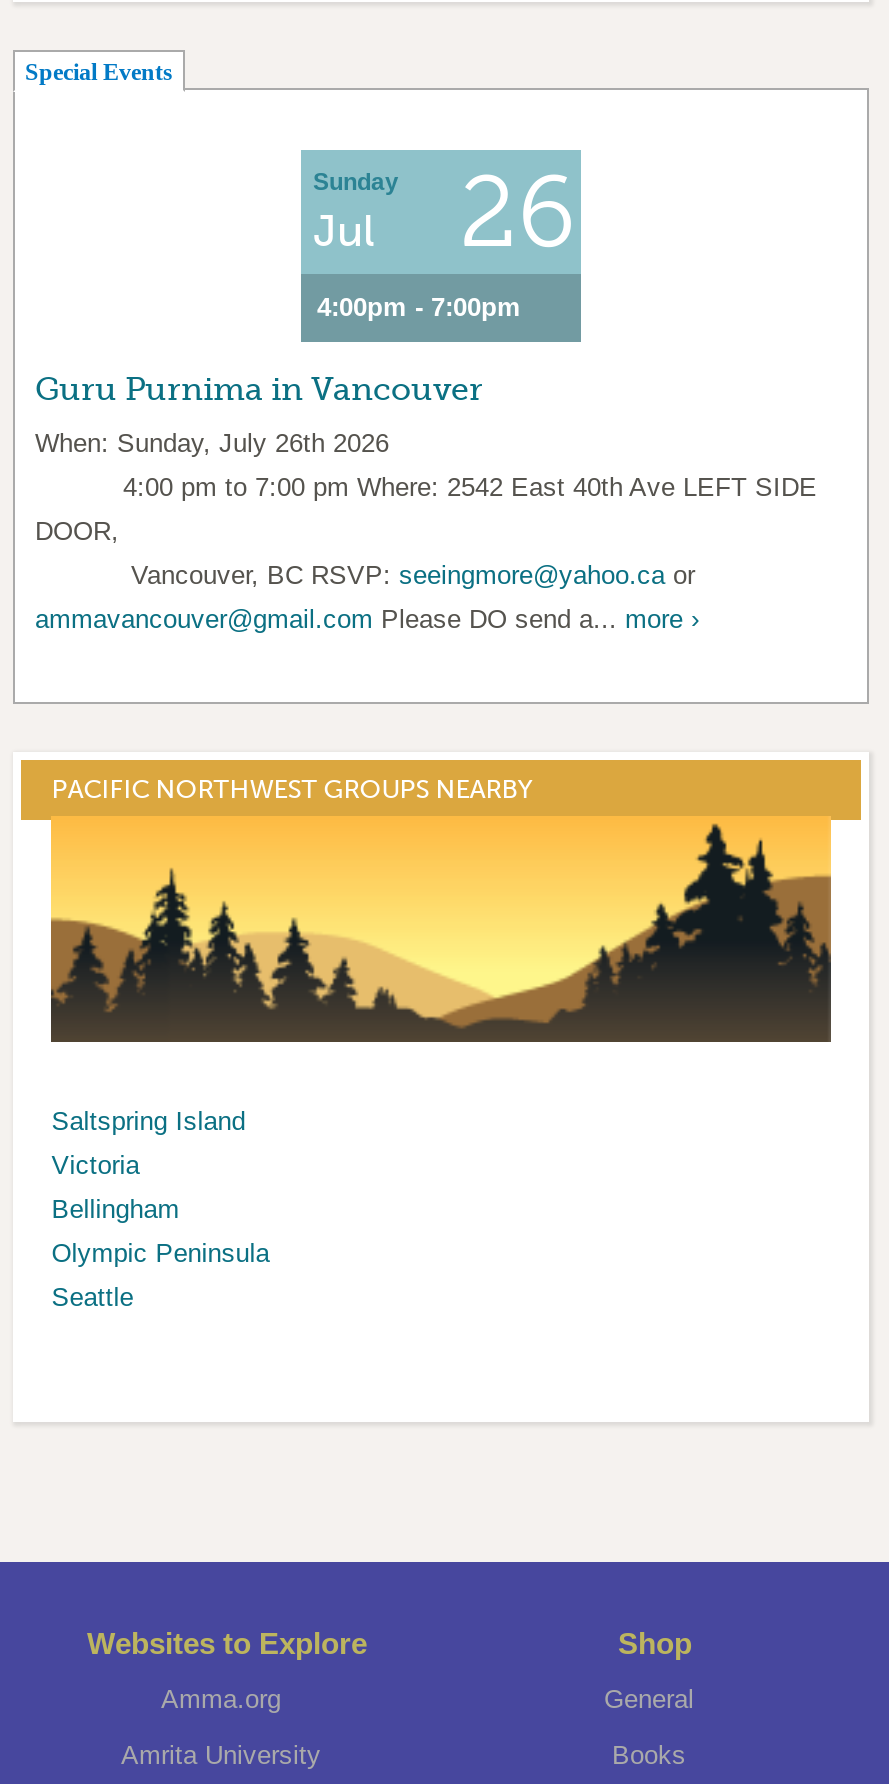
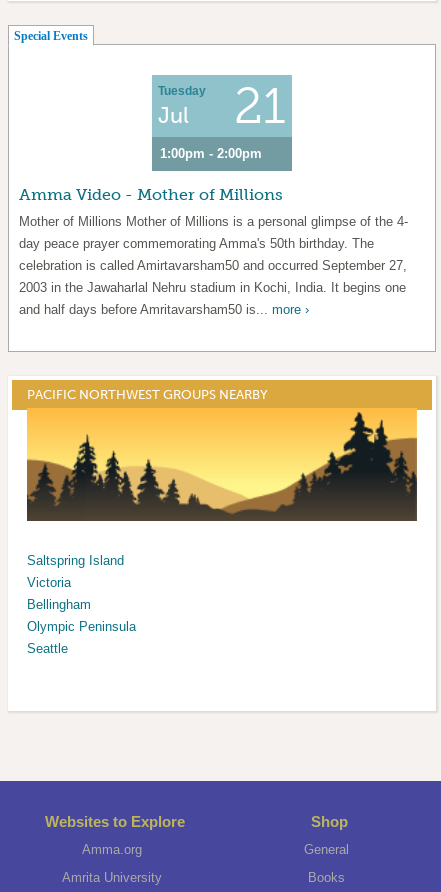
[317,152,575,322] 26 | 4:00pm - 7:00pm -> [160,76,286,161] 21 | 1:00pm - 2:00pm
[313,168,399,196] Sunday -> [158,84,206,98] Tuesday
[35,370,483,408] Guru Purnima in Vancouver -> [19,185,283,204] Amma Video - Mother of Millions
[35,428,389,458] When: Sunday, July 26th 2026 -> [19,214,408,229] Mother of Millions Mother of Millions is a personal glimpse of the 4-
[35,472,817,502] 4:00 pm to 7:00 pm Where: 2542 East 40th Ave LEFT SIDE -> [19,236,374,251] day peace prayer commemorating Amma's 50th birthday. The
[35,516,119,546] DOOR, -> [19,258,407,273] celebration is called Amirtavarsham50 and occurred September 27,
[35,560,695,590] Vancouver, BC RSVP: seeingmore@yahoo.ca or -> [19,280,406,295] 2003 in the Jawaharlal Nehru stadium in Kochi, India. It begins one
[35,604,699,634] ammavancouver@gmail.com Please DO send a... more › -> [19,302,309,317] and half days before Amritavarsham50 is... more ›

